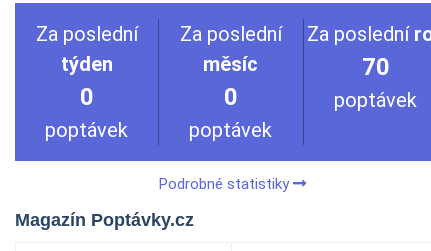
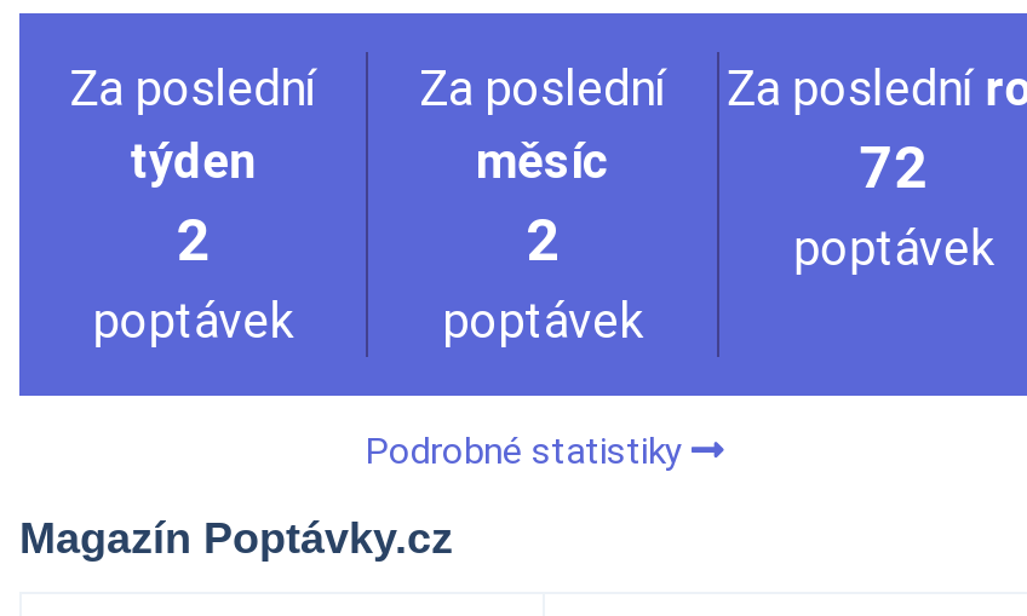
[362,53,390,81] 70 -> [859,134,927,202] 72
[80,83,94,111] 0 -> [176,207,210,274] 2
[224,83,238,111] 0 -> [526,207,560,274] 2

